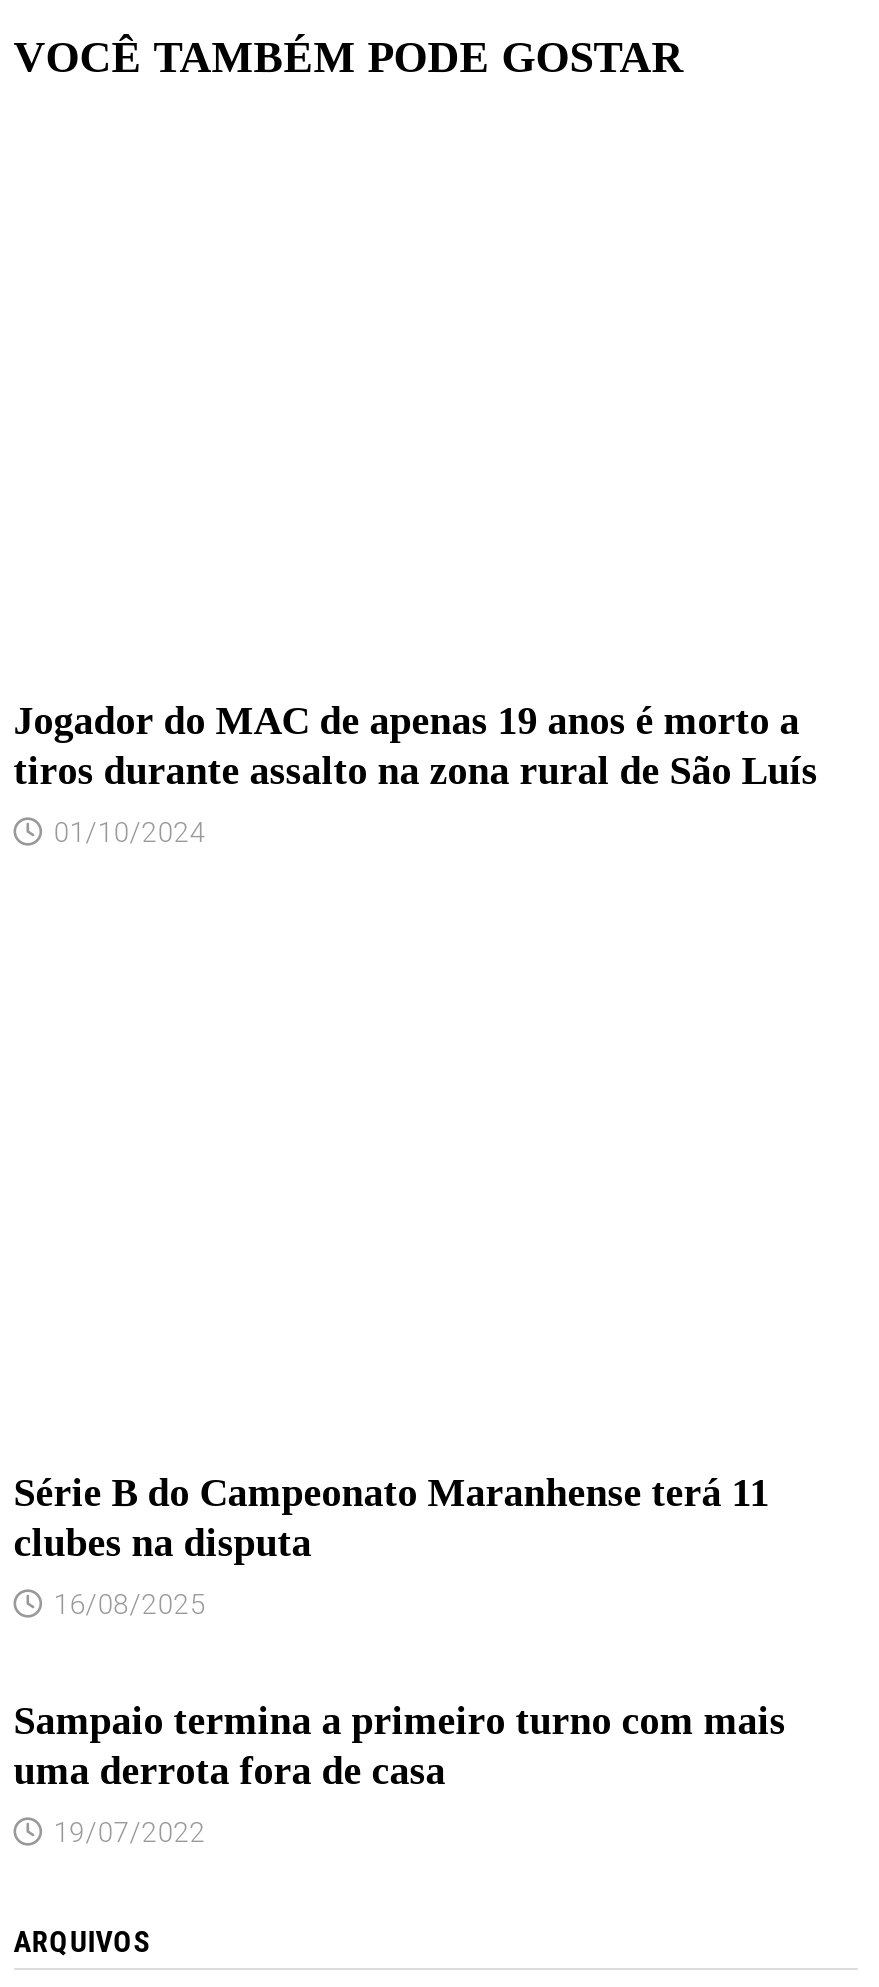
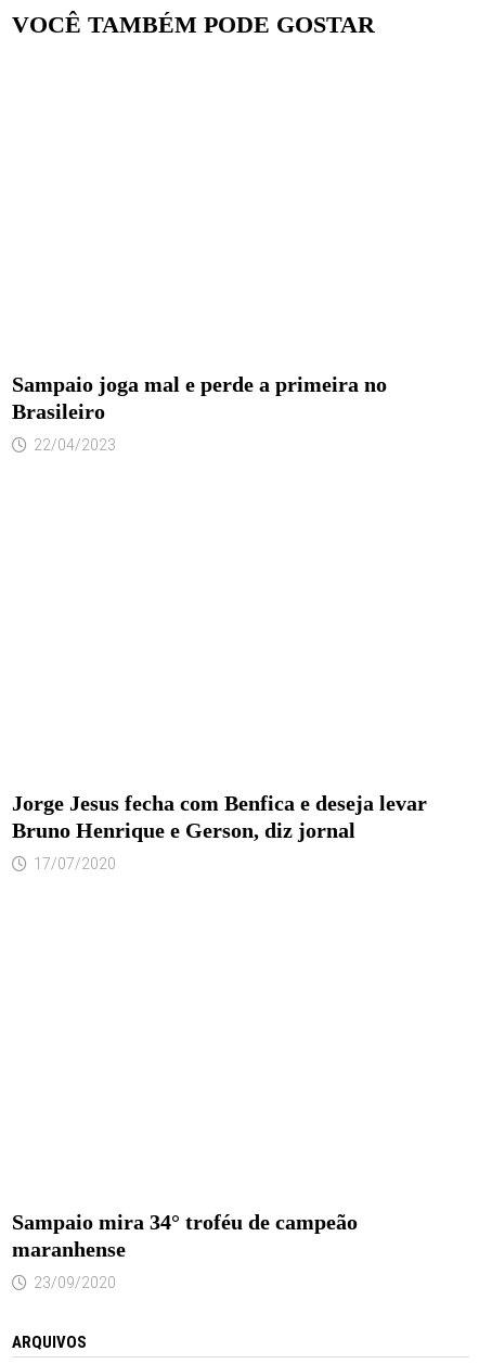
[14,699,818,793] Jogador do MAC de apenas 19 anos é morto a | tiros durante assalto na zona rural de São Luís -> [12,373,387,424] Sampaio joga mal e perde a primeira no | Brasileiro
[54,817,206,849] 01/10/2024 -> [33,437,116,454] 22/04/2023
[14,1470,770,1564] Série B do Campeonato Maranhense terá 11 | clubes na disputa -> [12,791,427,842] Jorge Jesus fecha com Benfica e deseja levar | Bruno Henrique e Gerson, diz jornal
[54,1588,206,1620] 16/08/2025 -> [33,855,116,872] 17/07/2020
[14,1698,786,1792] Sampaio termina a primeiro turno com mais | uma derrota fora de casa -> [12,1209,357,1260] Sampaio mira 34° troféu de campeão | maranhense
[54,1816,206,1848] 19/07/2022 -> [33,1273,116,1291] 23/09/2020

